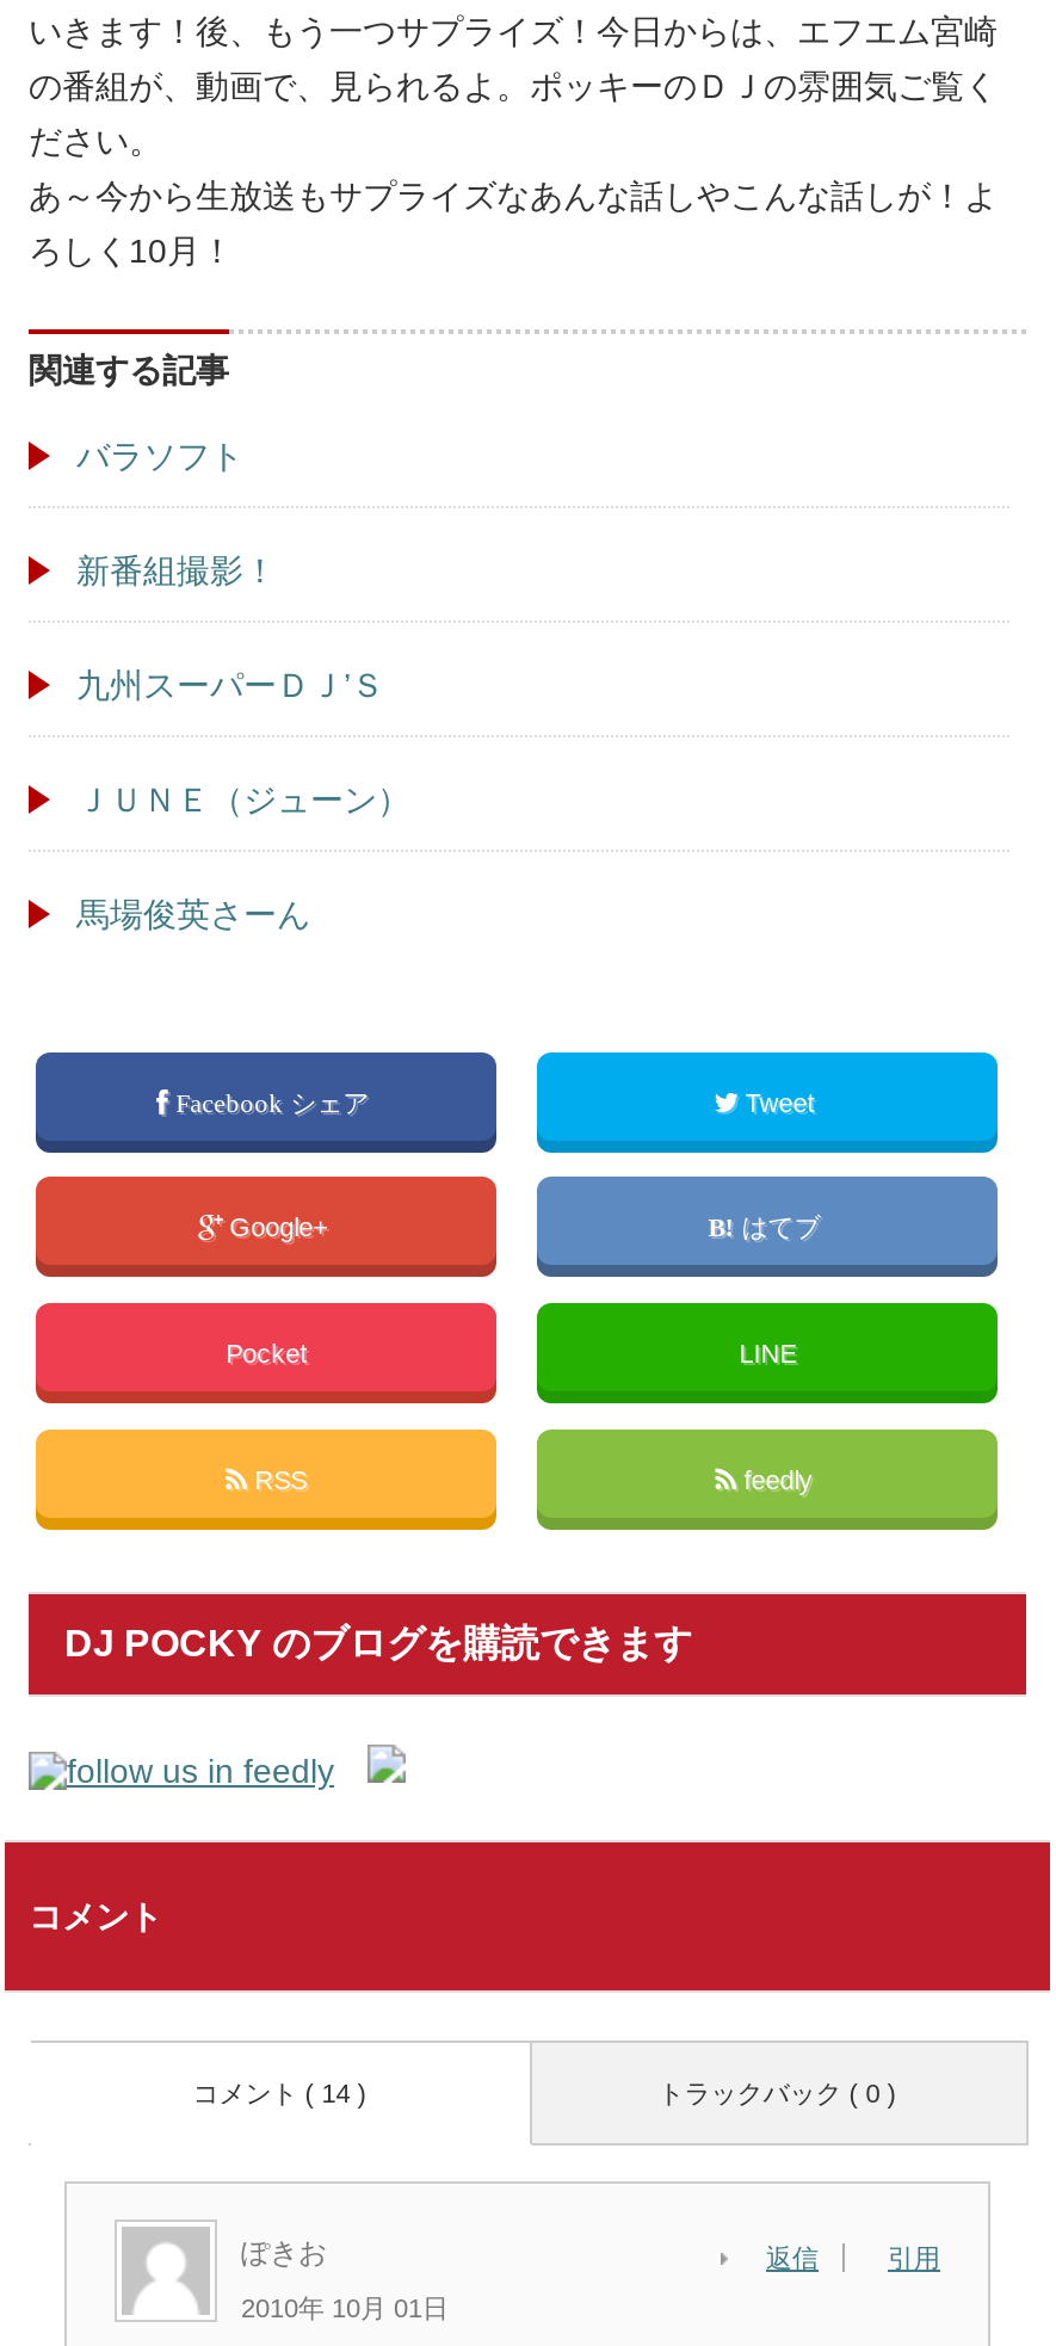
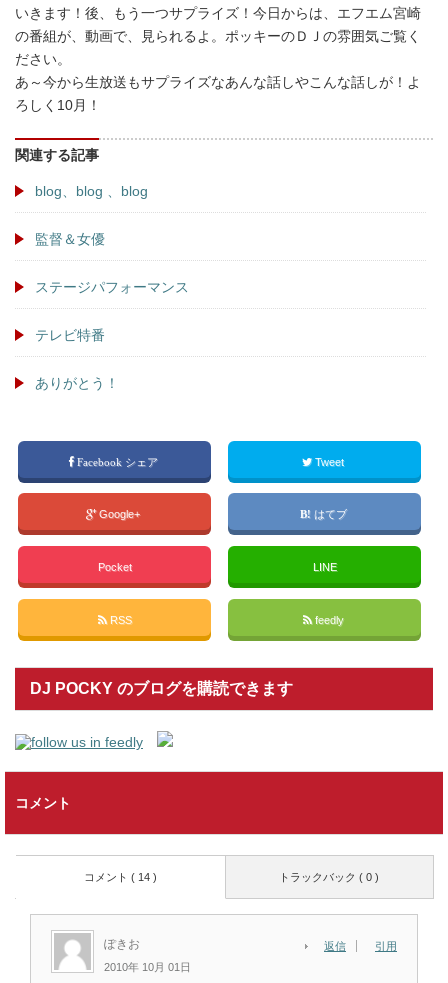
[76,436,243,474] バラソフト -> [35,183,148,199] blog、blog 、blog
[76,551,277,589] 新番組撮影！ -> [35,231,105,247] 監督＆女優
[76,665,384,703] 九州スーパーＤＪ’Ｓ -> [35,279,189,295] ステージパフォーマンス
[76,780,410,818] ＪＵＮＥ（ジューン） -> [35,327,105,343] テレビ特番
[76,894,310,932] 馬場俊英さーん -> [35,375,119,391] ありがとう！

